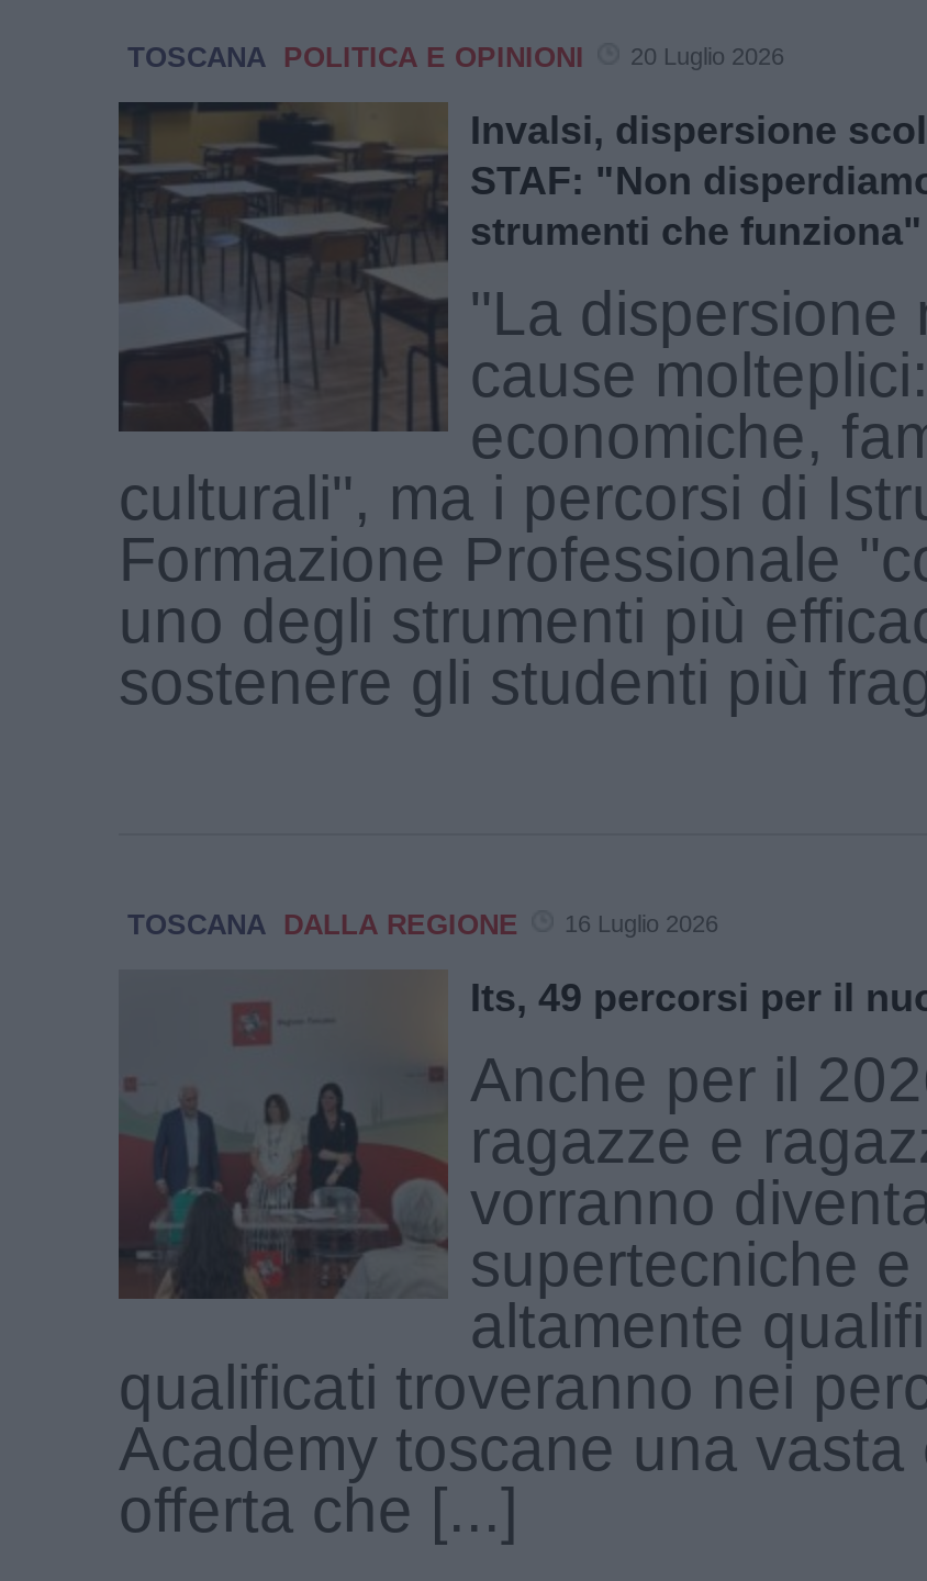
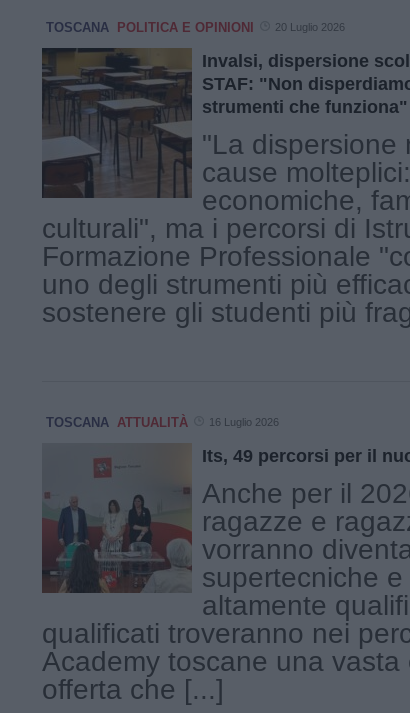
[127,908,518,941] TOSCANA DALLA REGIONE -> [46,415,188,430] TOSCANA ATTUALITÀ

